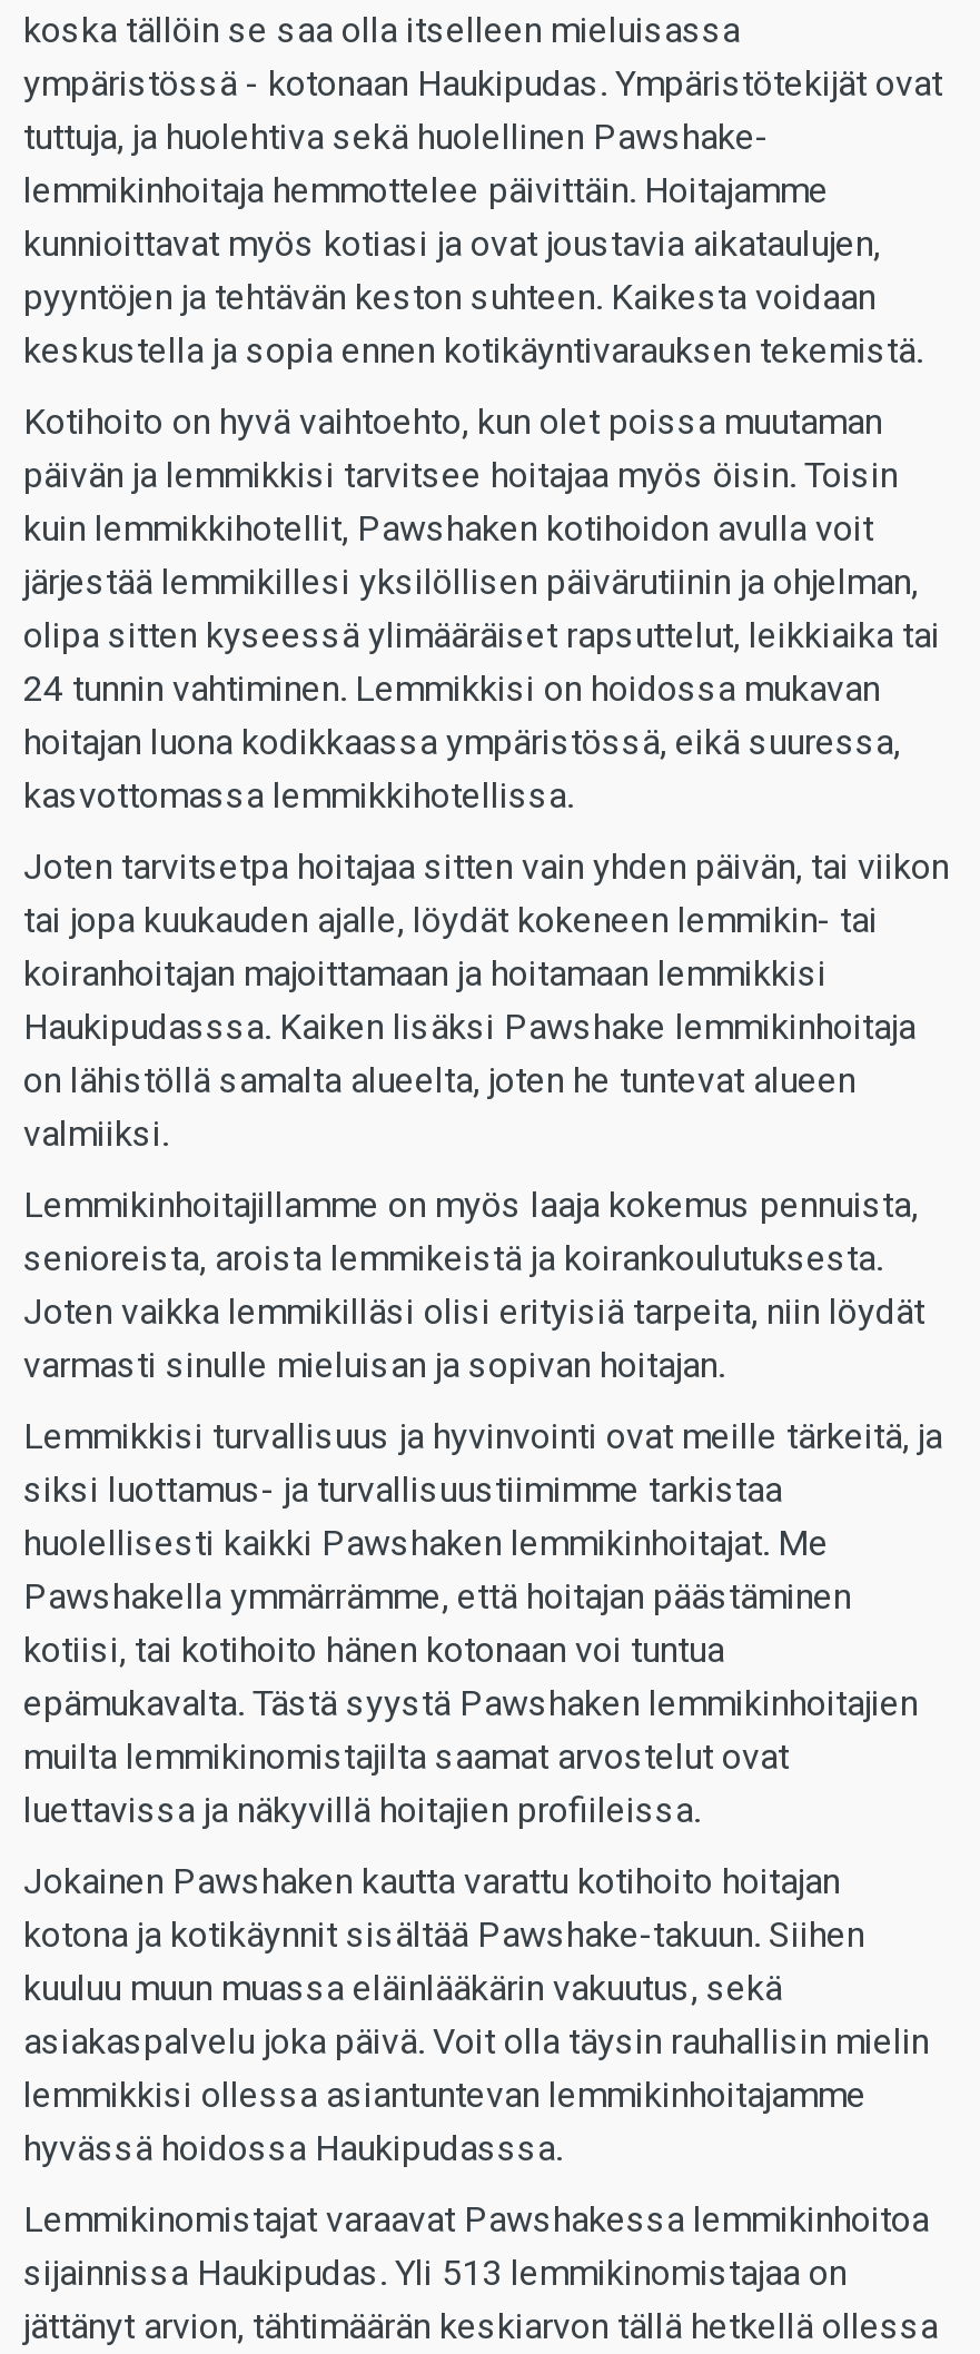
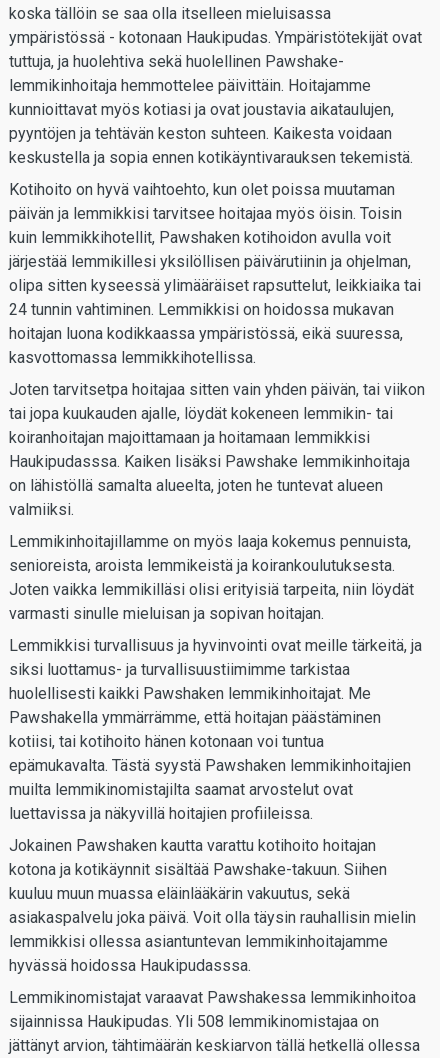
[23,2252,847,2294] sijainnissa Haukipudas. Yli 513 lemmikinomistajaa on -> [9,1012,379,1031] sijainnissa Haukipudas. Yli 508 lemmikinomistajaa on

